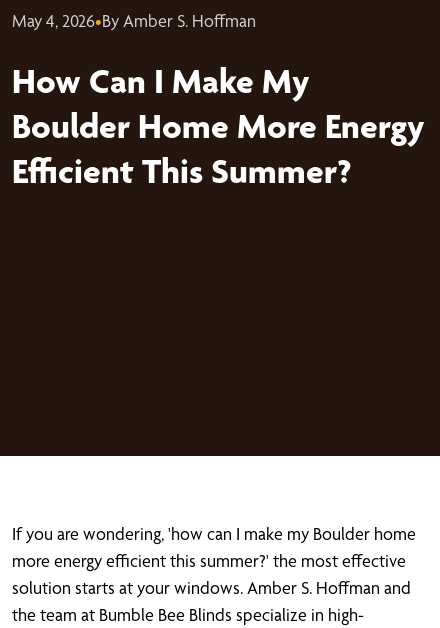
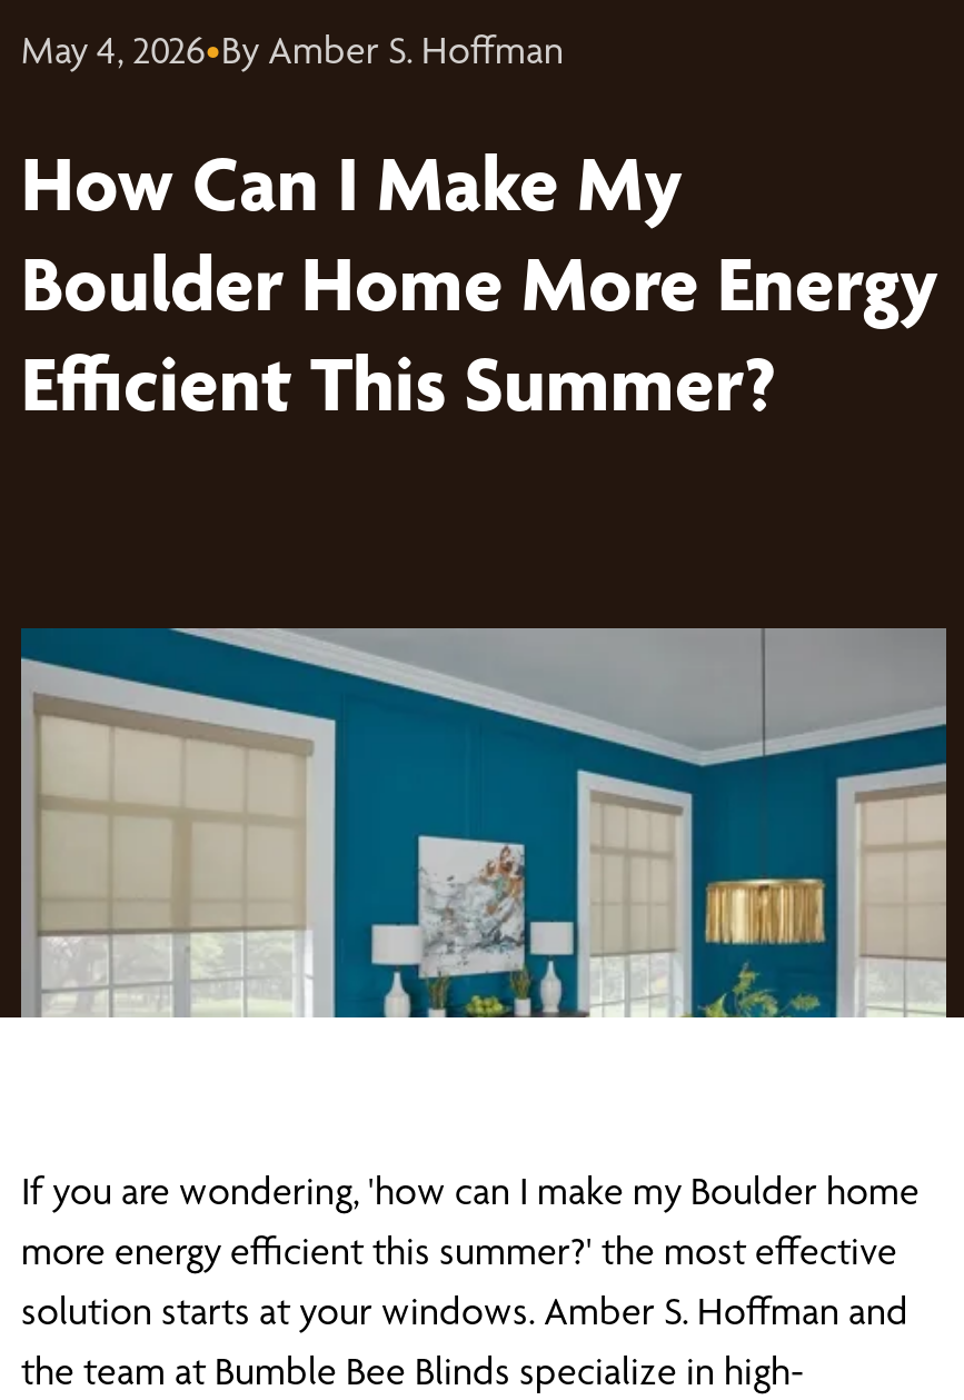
none -> [19,626,948,1020] [image]

